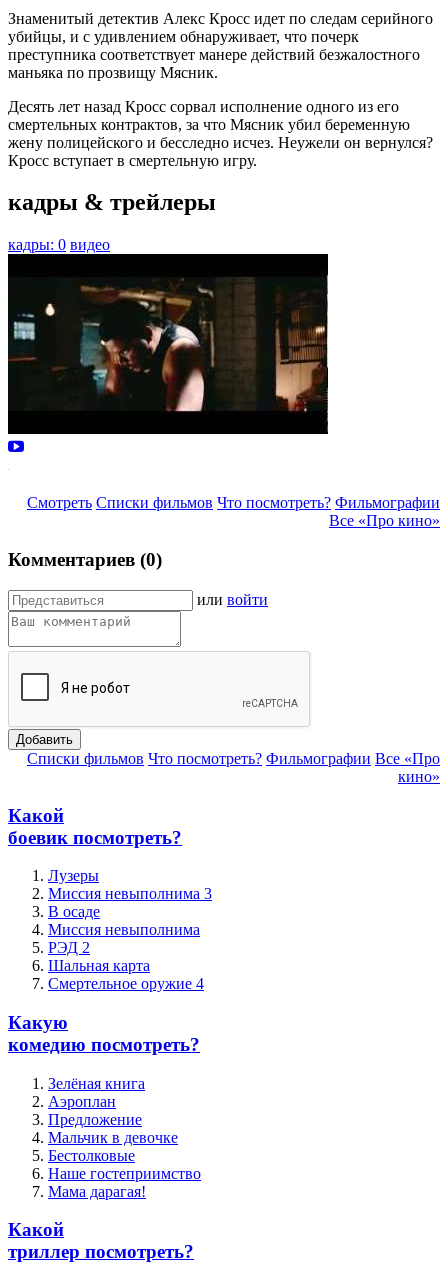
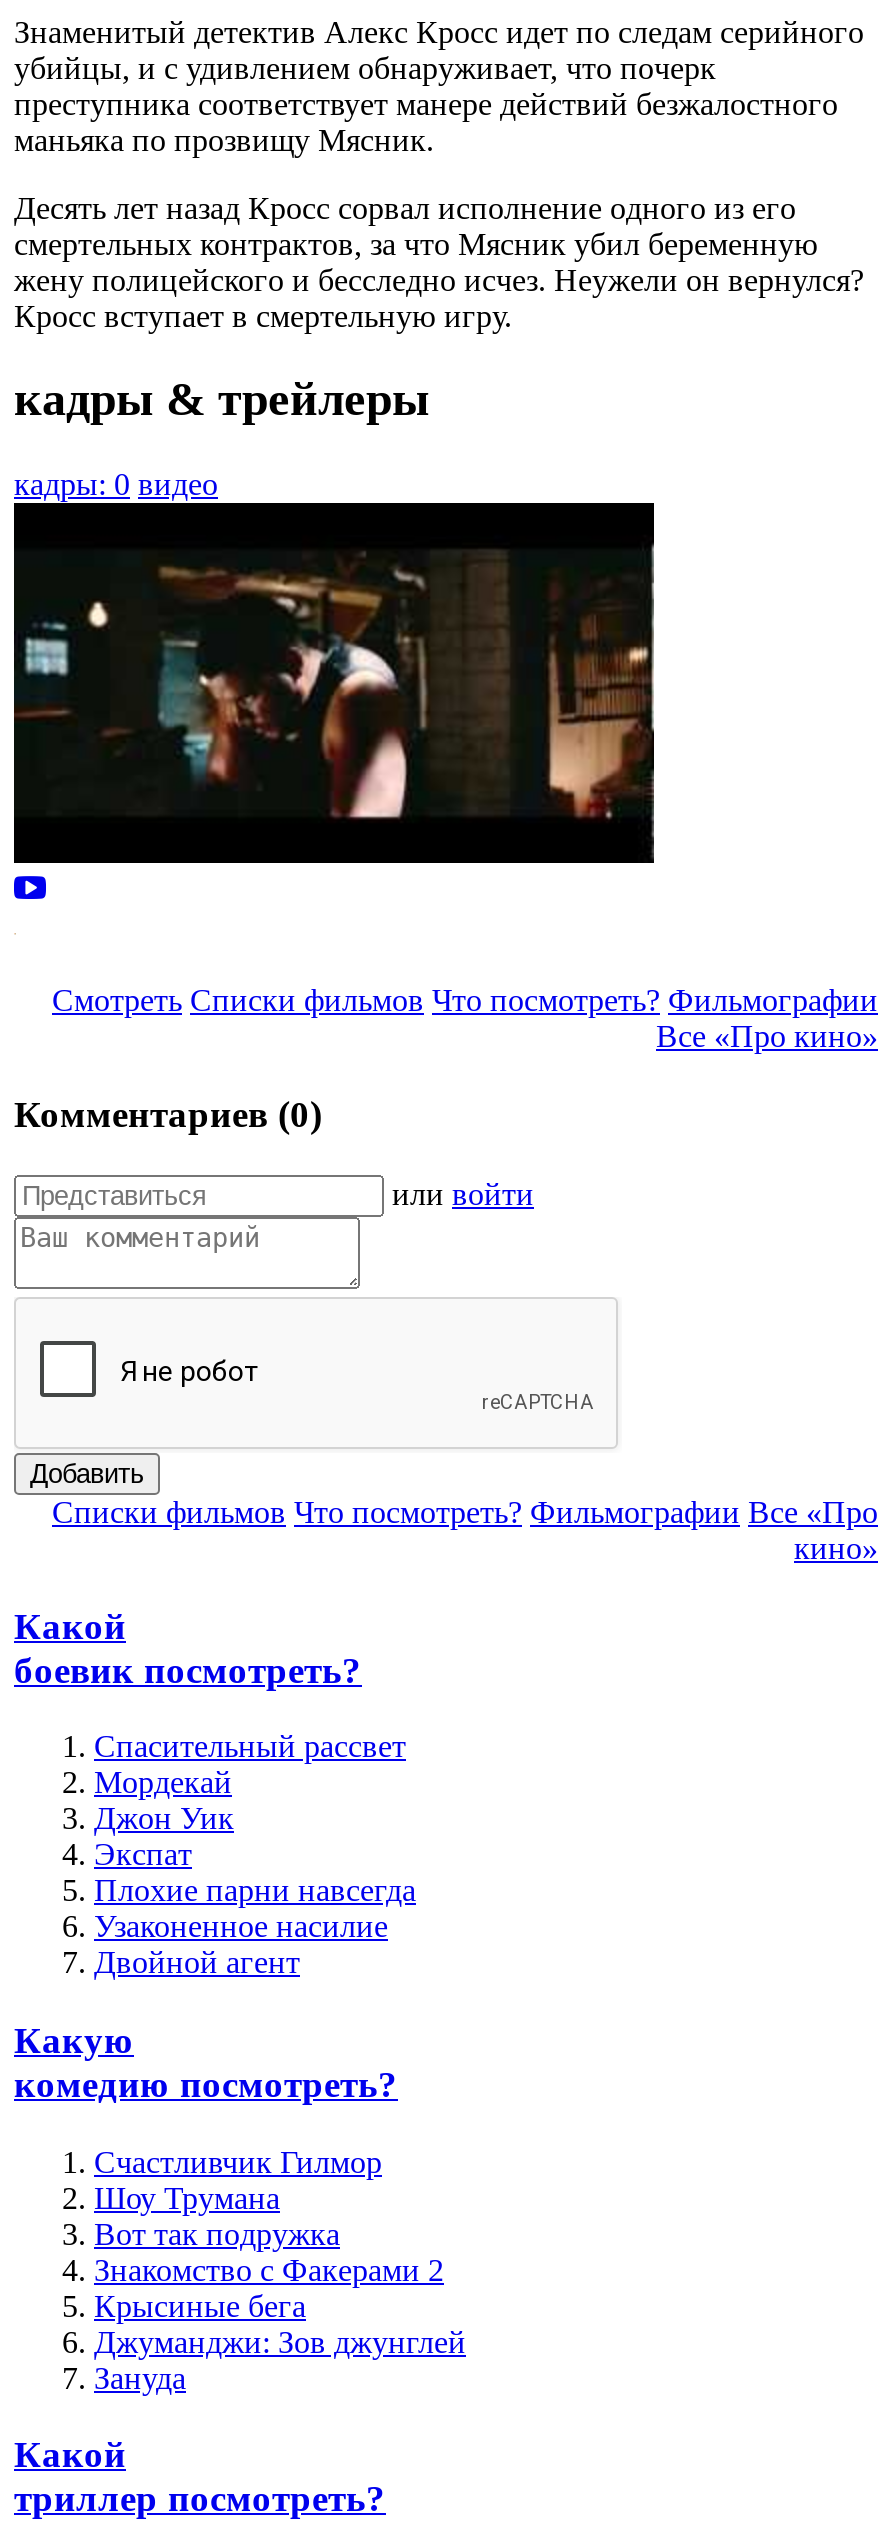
[48,867,212,992] Лузеры | Миссия невыполнима 3 | В осаде | Миссия невыполнима | РЭД 2 | Шальная карта | Смертельное оружие 4 -> [94,1729,416,1979] Спасительный рассвет | Мордекай | Джон Уик | Экспат | Плохие парни навсегда | Узаконенное насилие | Двойной агент
[48,1075,201,1200] Зелёная книга | Аэроплан | Предложение | Мальчик в девочке | Бестолковые | Наше гостеприимство | Мама дарагая! -> [94,2144,466,2394] Счастливчик Гилмор | Шоу Трумана | Вот так подружка | Знакомство с Факерами 2 | Крысиные бега | Джуманджи: Зов джунглей | Зануда

